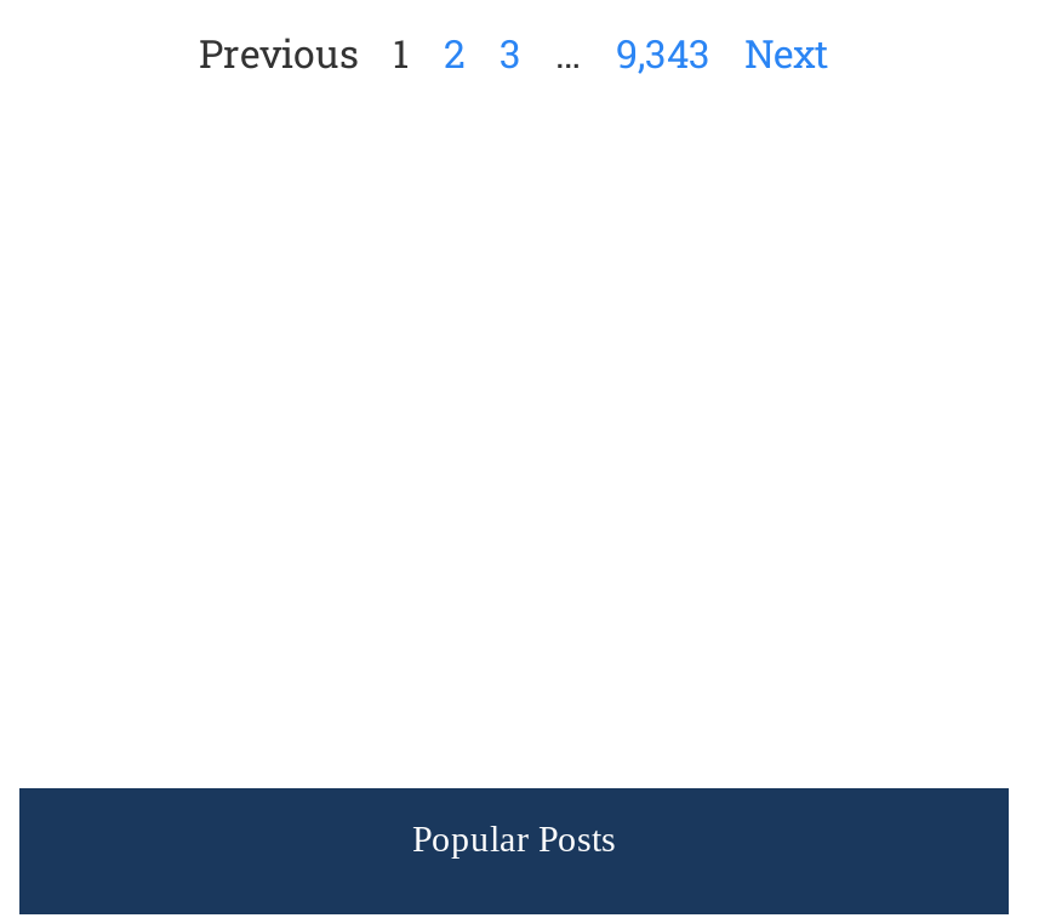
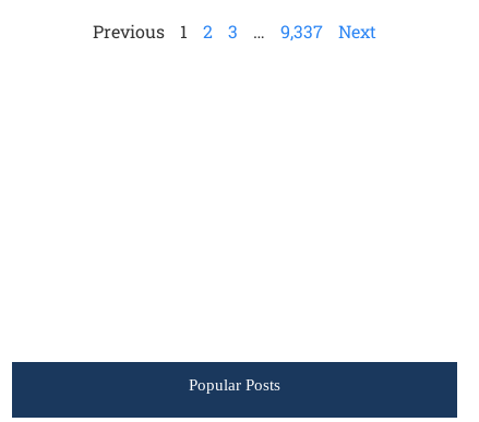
[616,27,710,78] 9,343 -> [280,19,323,42] 9,337

